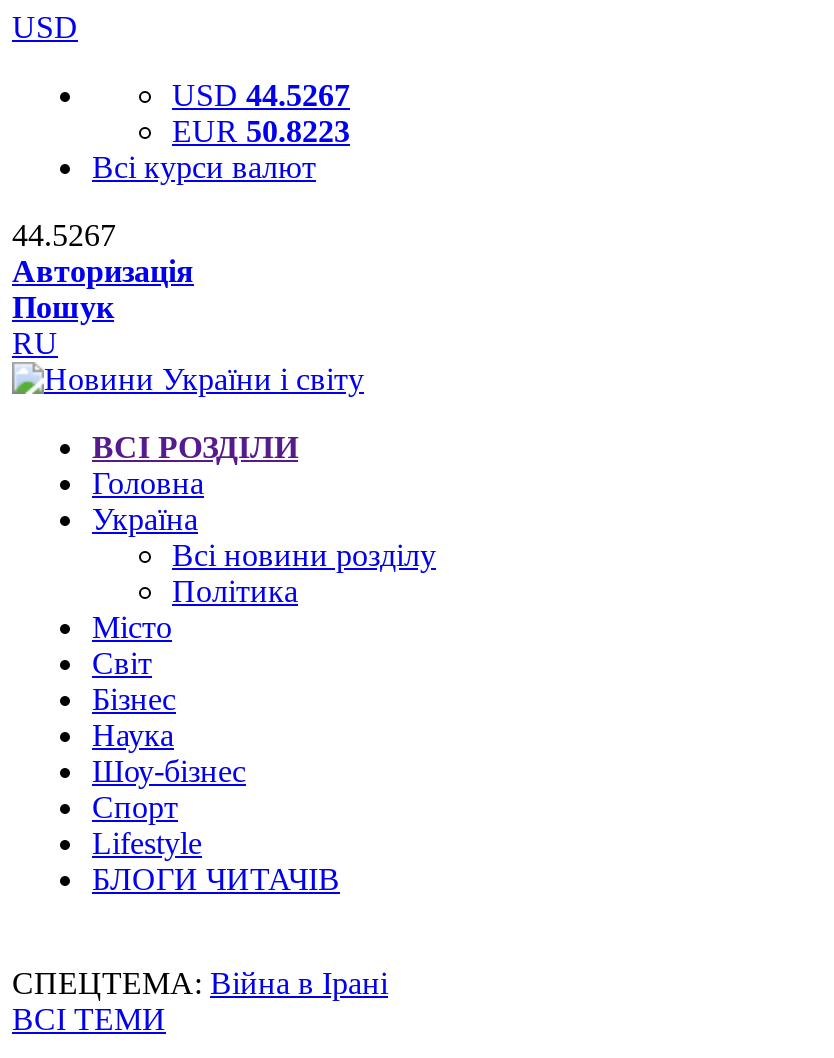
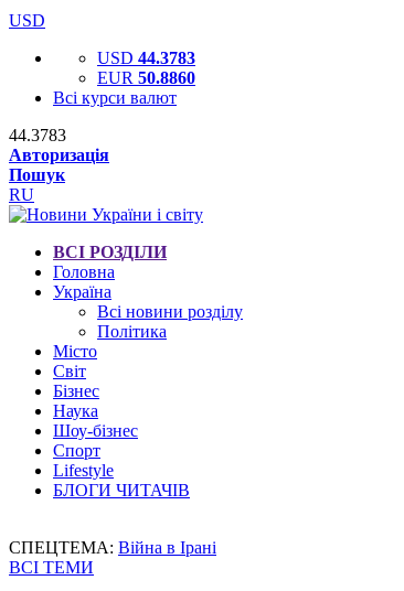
[172,78,350,112] USD 44.5267 -> [97,49,195,67] USD 44.3783
[172,114,350,148] EUR 50.8223 -> [97,68,195,87] EUR 50.8860
[12,218,116,252] 44.5267 -> [9,126,66,144] 44.3783

